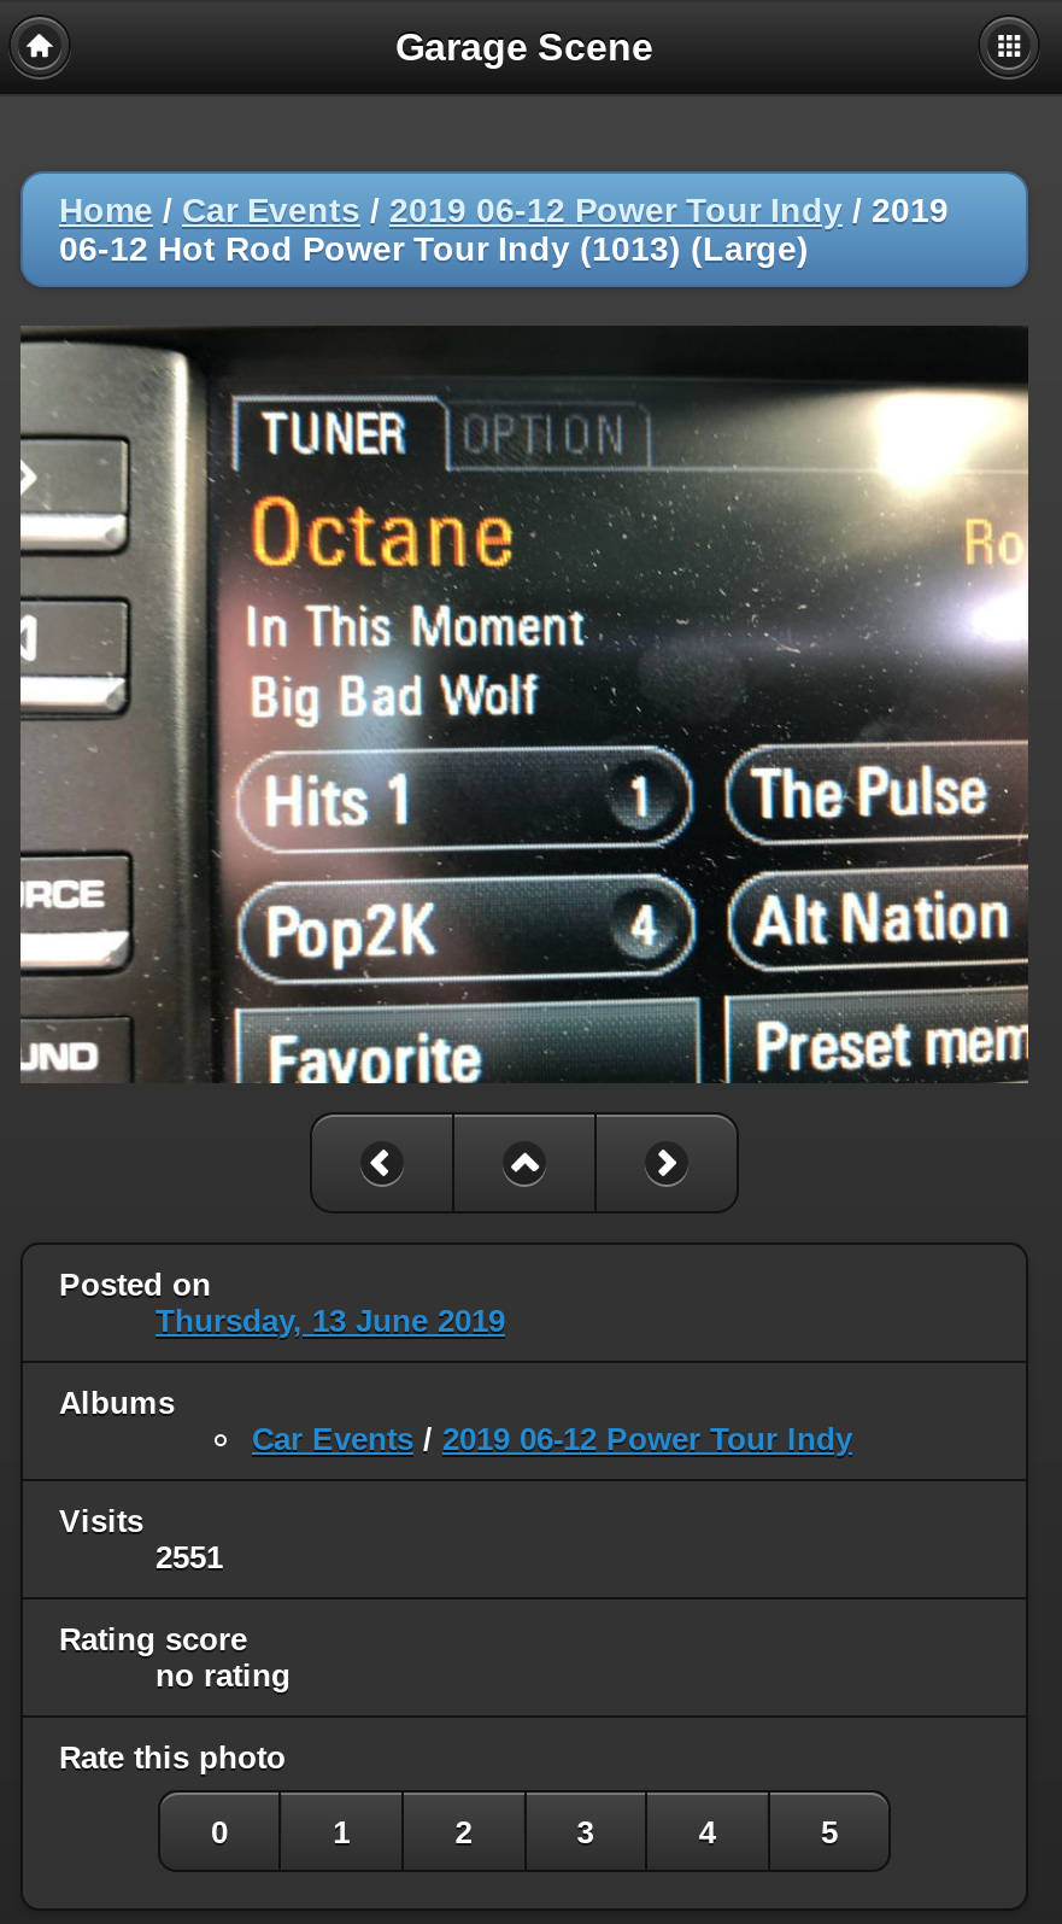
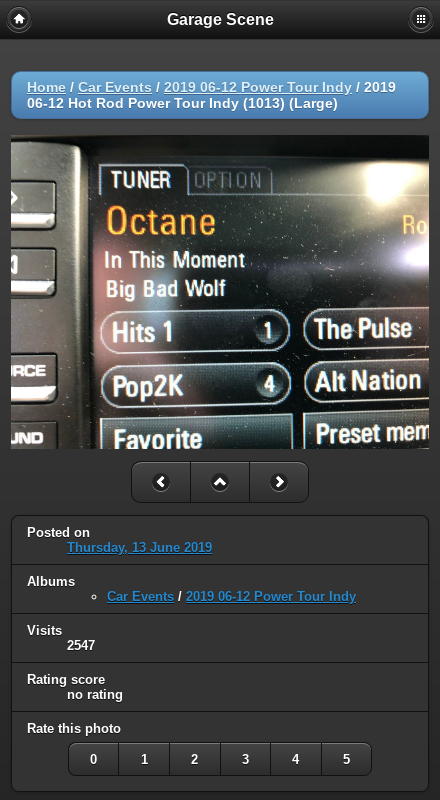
[156,1540,223,1576] 2551 -> [67,638,95,653] 2547

